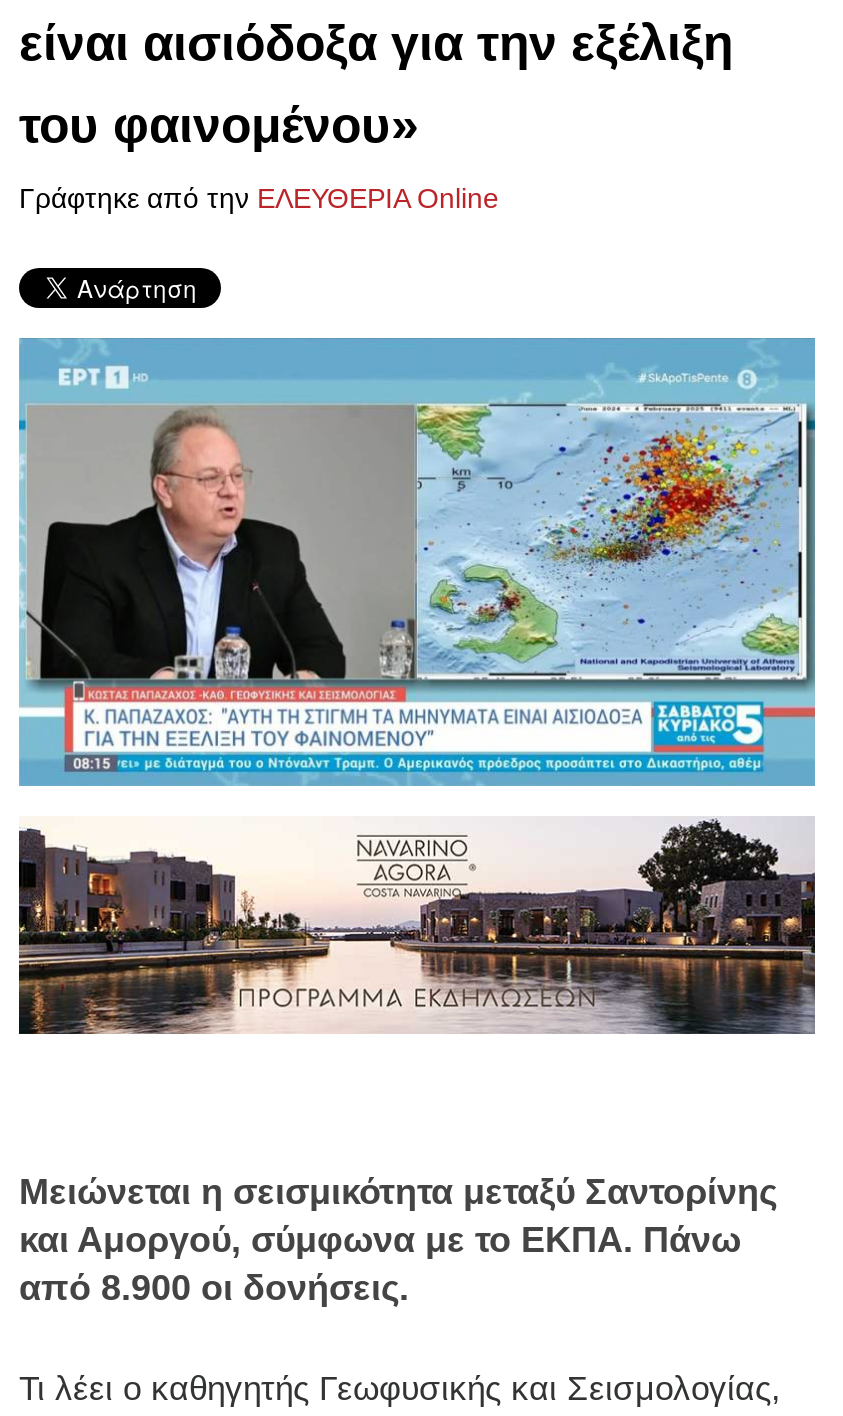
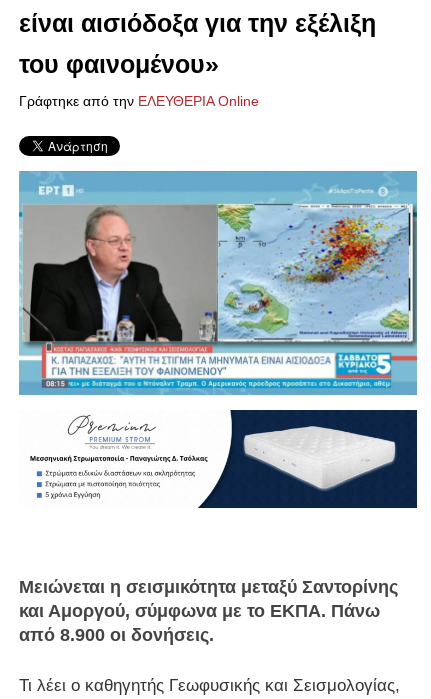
[17,816,817,1036] [image] -> [19,409,418,509] [image]

